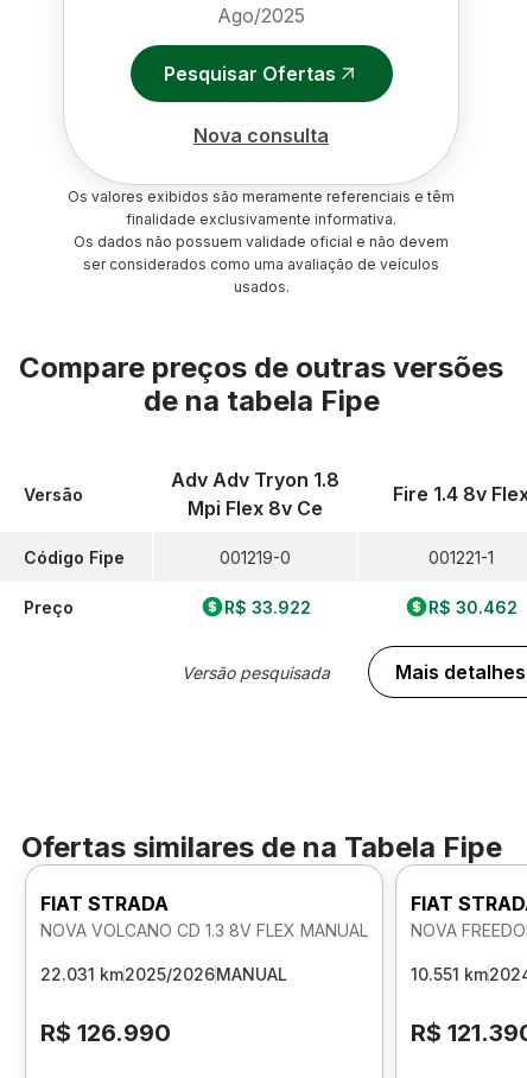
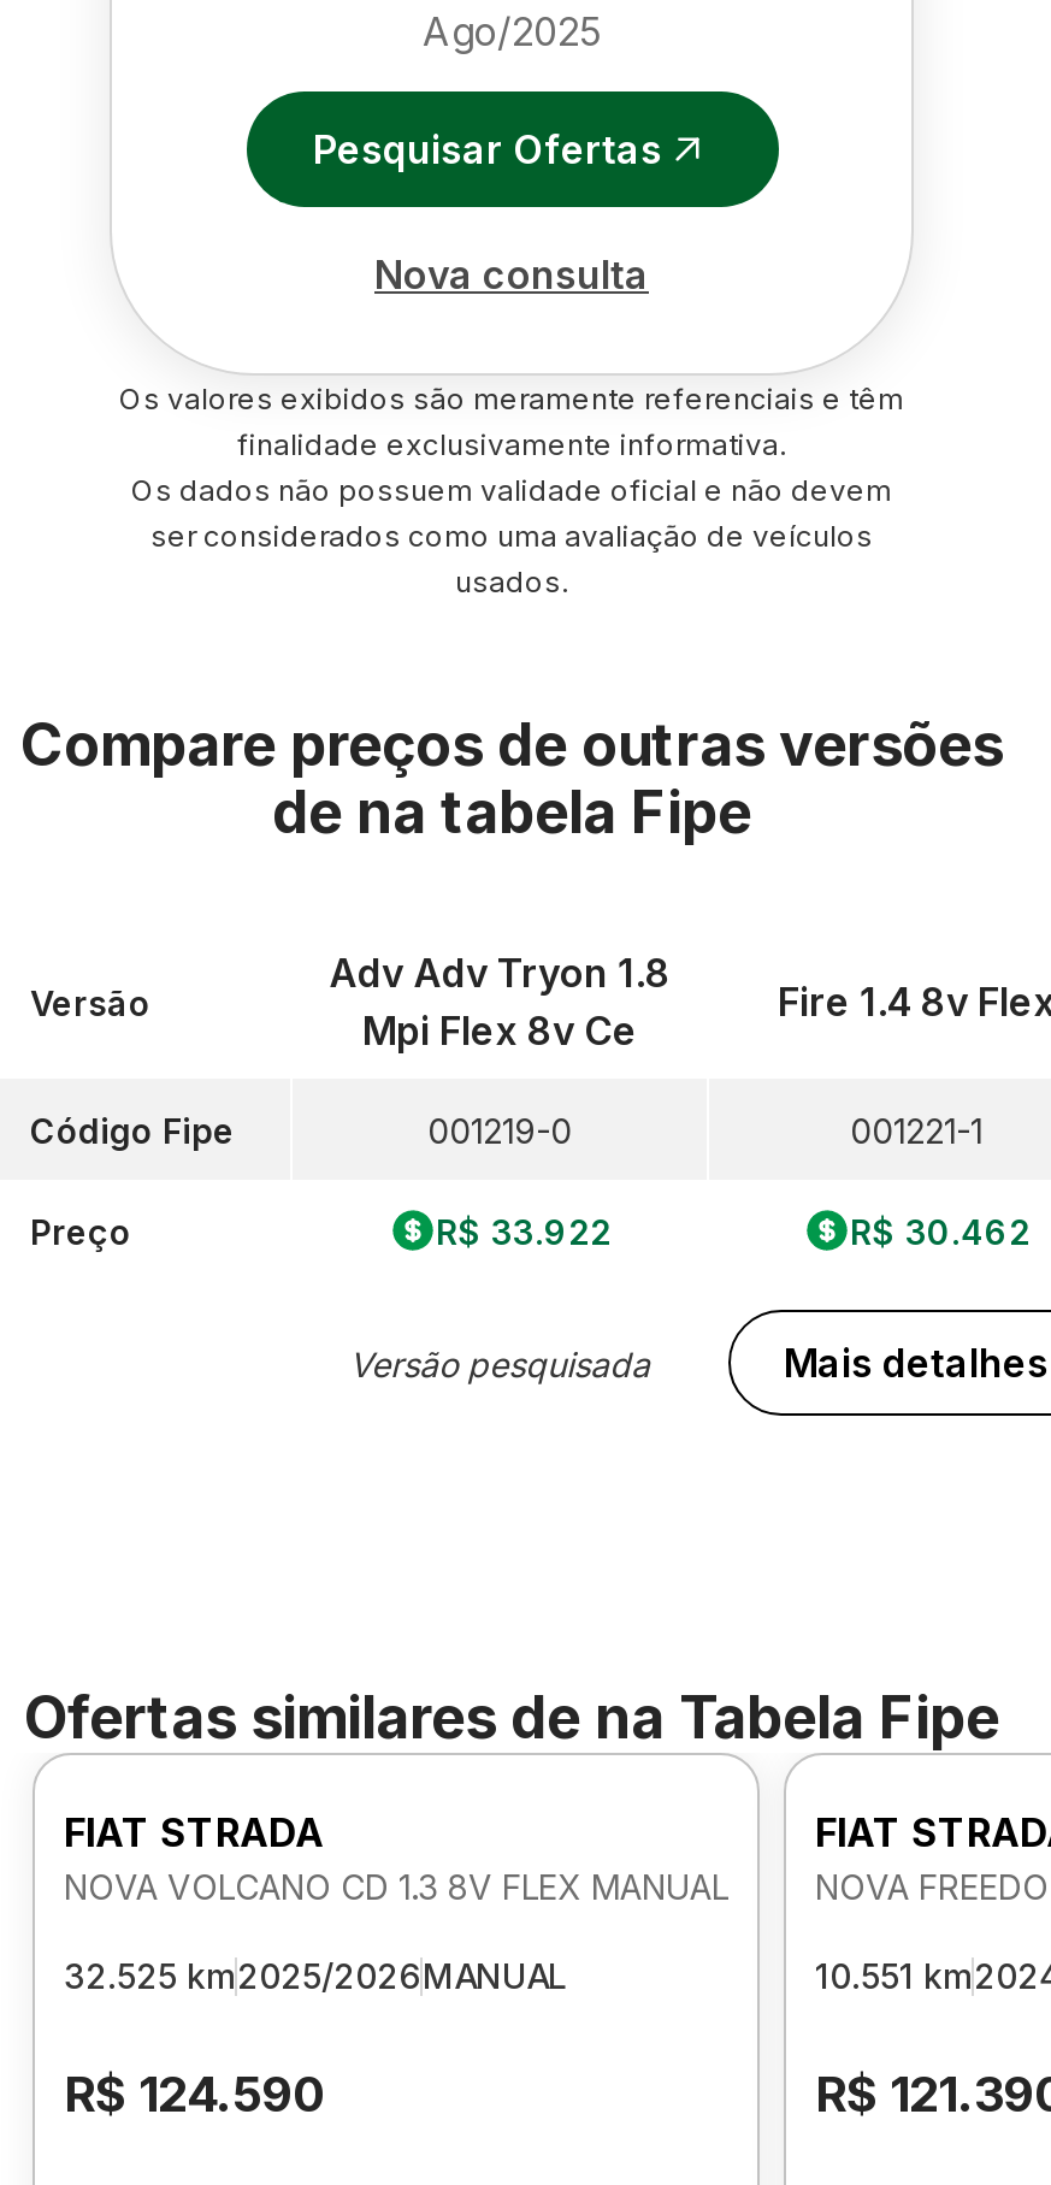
[40,964,287,984] 22.031 km2025/2026MANUAL -> [64,1955,567,1996] 32.525 km2025/2026MANUAL
[40,1019,171,1047] R$ 126.990 -> [64,2066,326,2124] R$ 124.590

